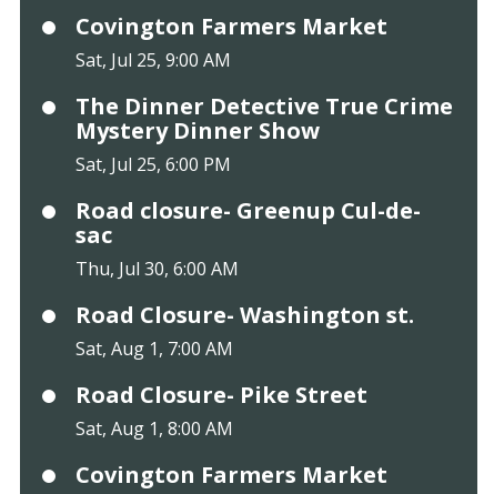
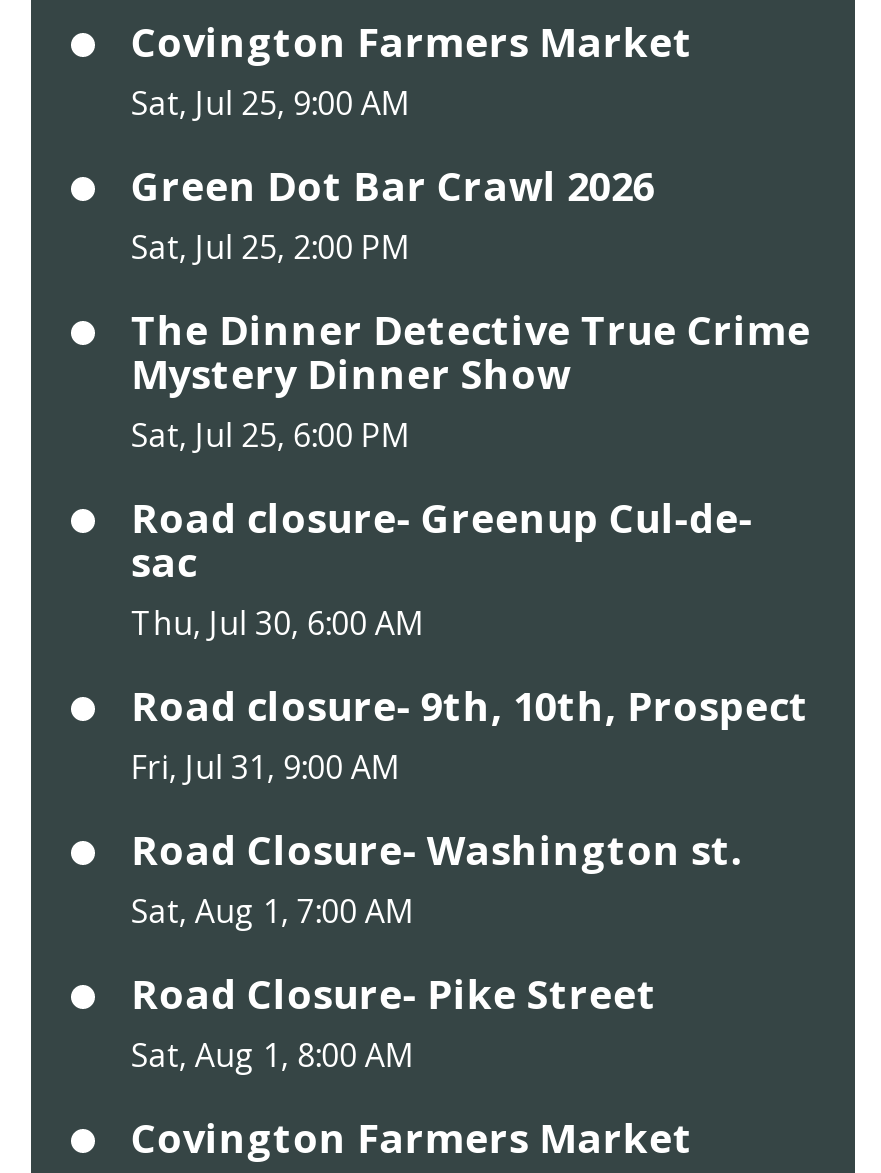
none -> [131,159,655,269] Green Dot Bar Crawl 2026 | Sat, Jul 25, 2:00 PM
none -> [131,679,809,789] Road closure- 9th, 10th, Prospect | Fri, Jul 31, 9:00 AM

